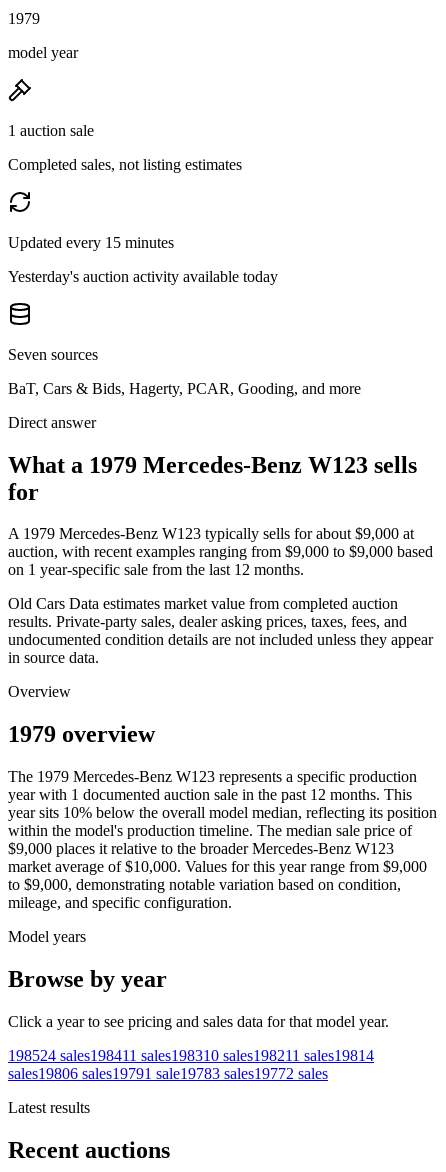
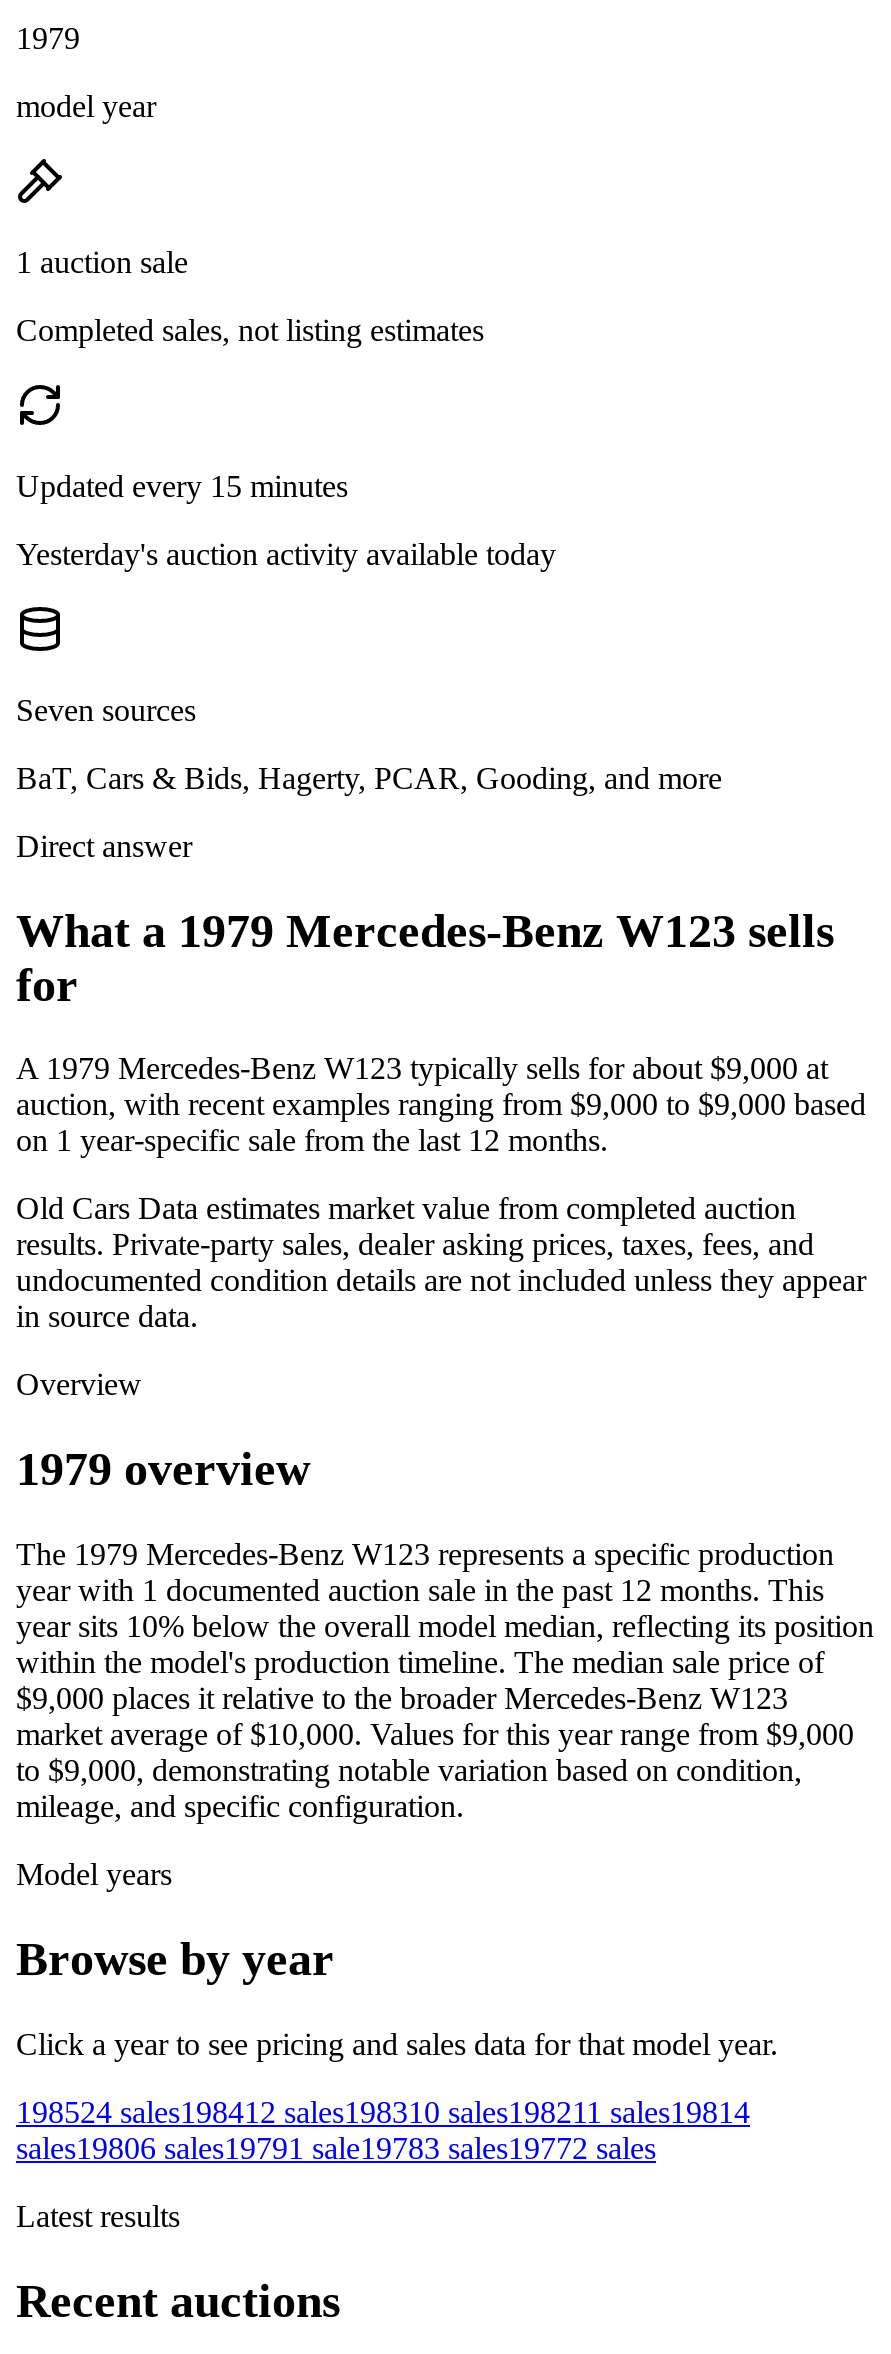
[8,1047,374,1064] 198524 sales198411 sales198310 sales198211 sales1981 4 -> [16,2095,750,2129] 198524 sales198412 sales198310 sales198211 sales1981 4

